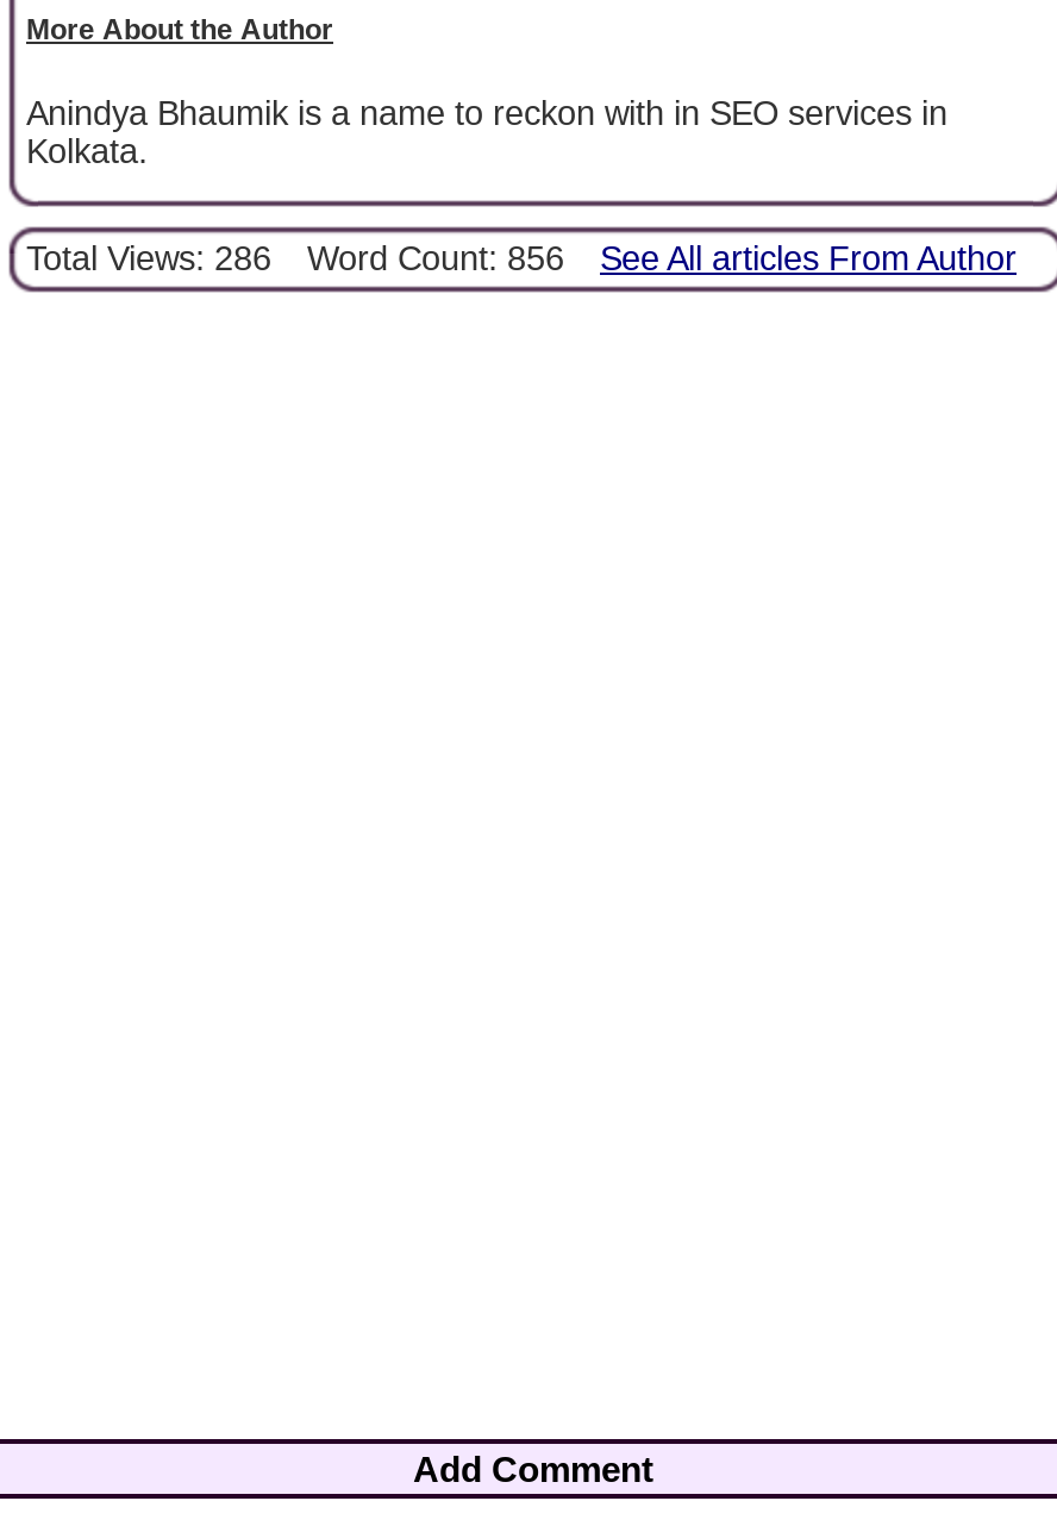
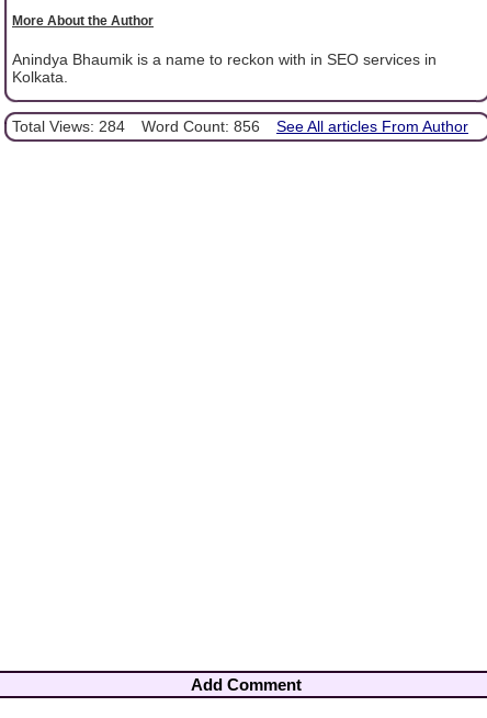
[26,239,1017,277] Total Views: 286 Word Count: 856 See All articles From Author -> [12,117,468,135] Total Views: 284 Word Count: 856 See All articles From Author

